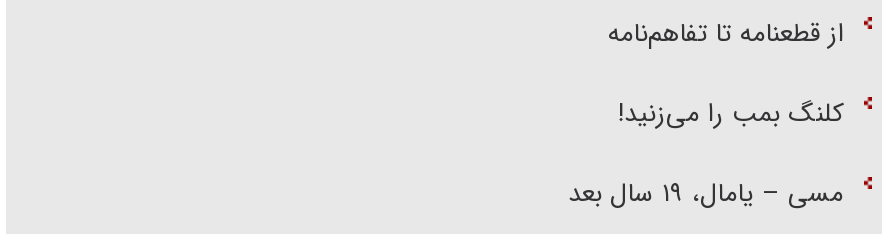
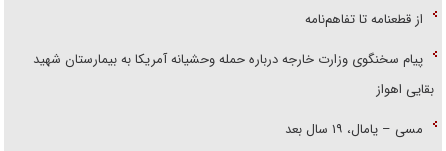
[618,93,844,135] کلنگ بمب را می‌زنید! -> [33,49,434,100] پیام سخنگوی وزارت خارجه درباره حمله وحشیانه آمریکا به بیمارستان شهید | بقایی اهواز

